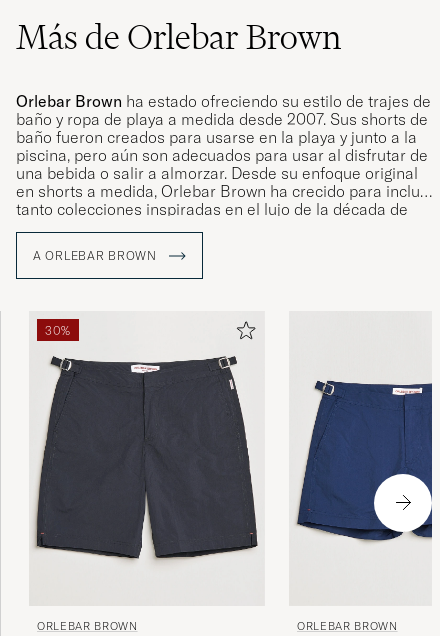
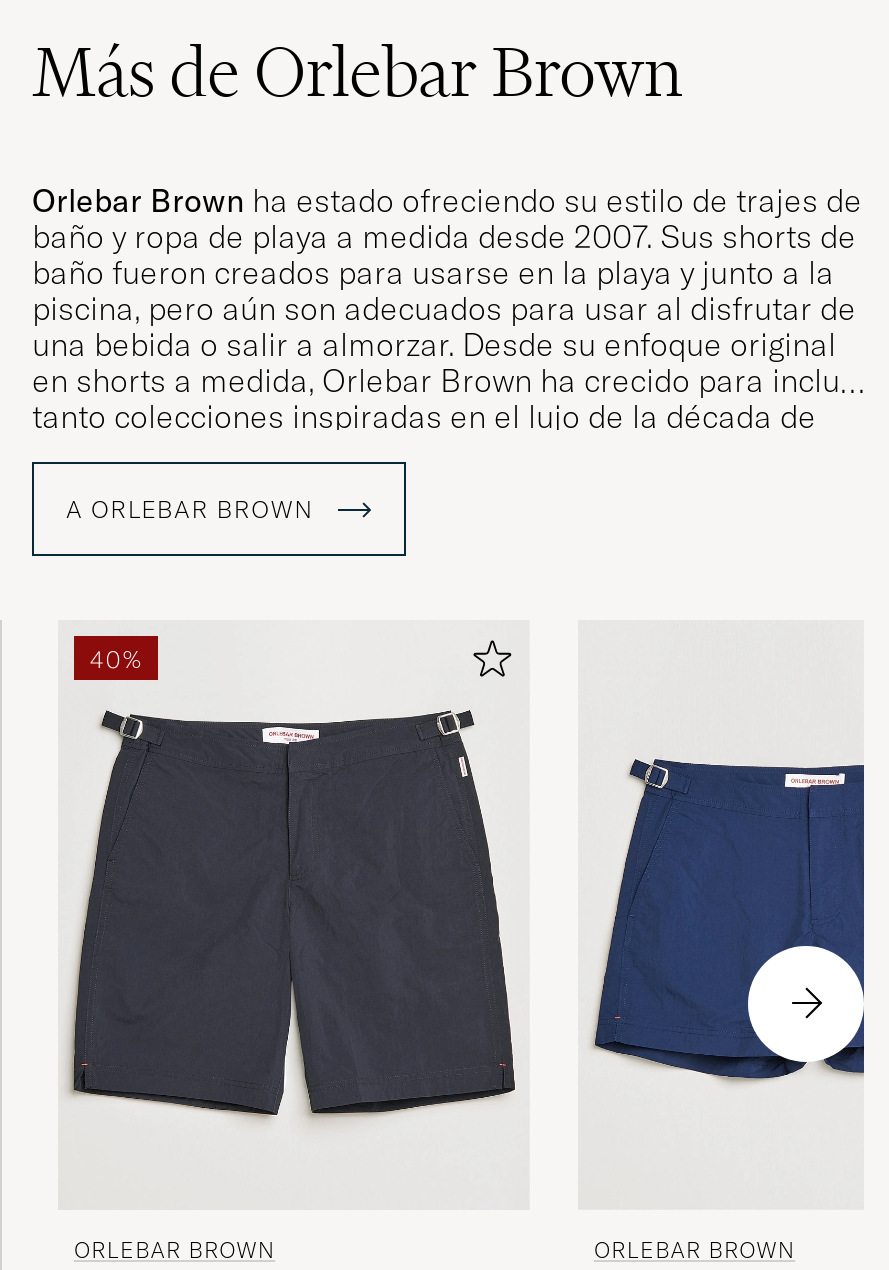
[45,323,71,338] 30% -> [90,644,142,674] 40%

